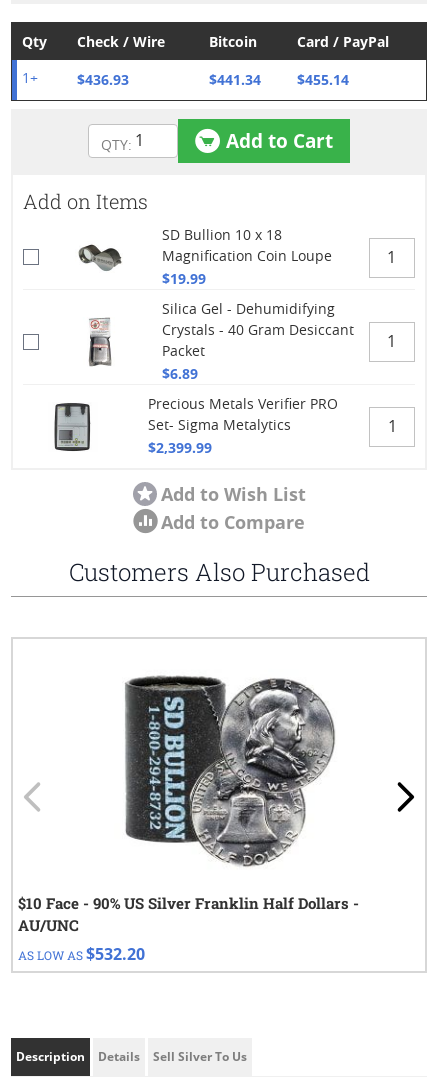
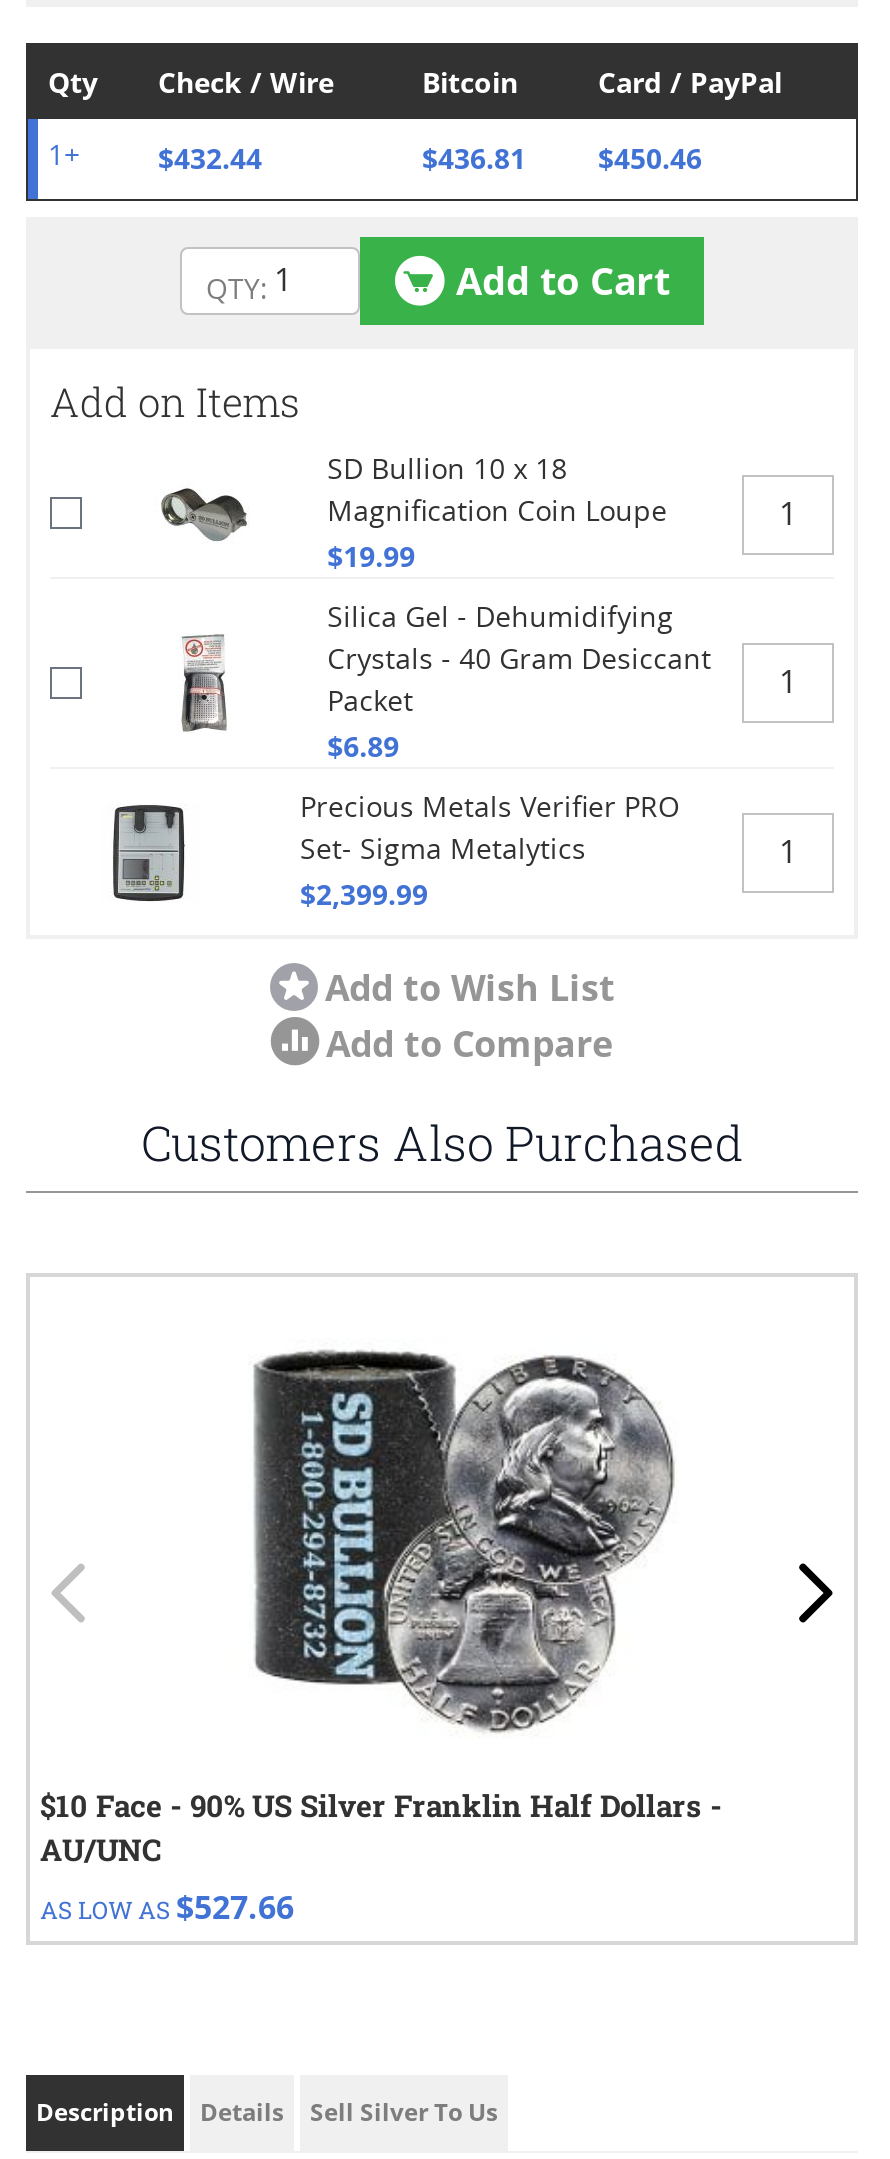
[77,70,129,89] $436.93 -> [158,139,262,177] $432.44
[209,70,261,89] $441.34 -> [422,139,526,177] $436.81
[297,70,349,89] $455.14 -> [598,139,702,177] $450.46
[18,943,145,965] AS LOW AS $532.20 -> [40,1885,294,1929] AS LOW AS $527.66

